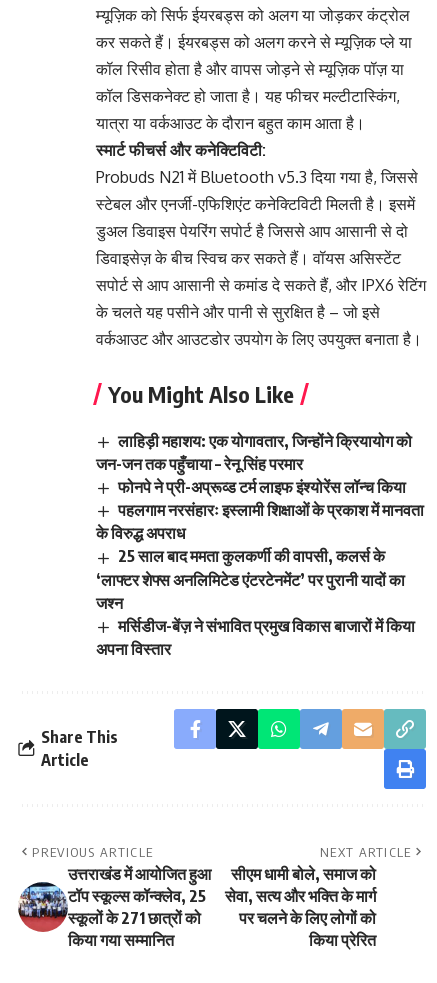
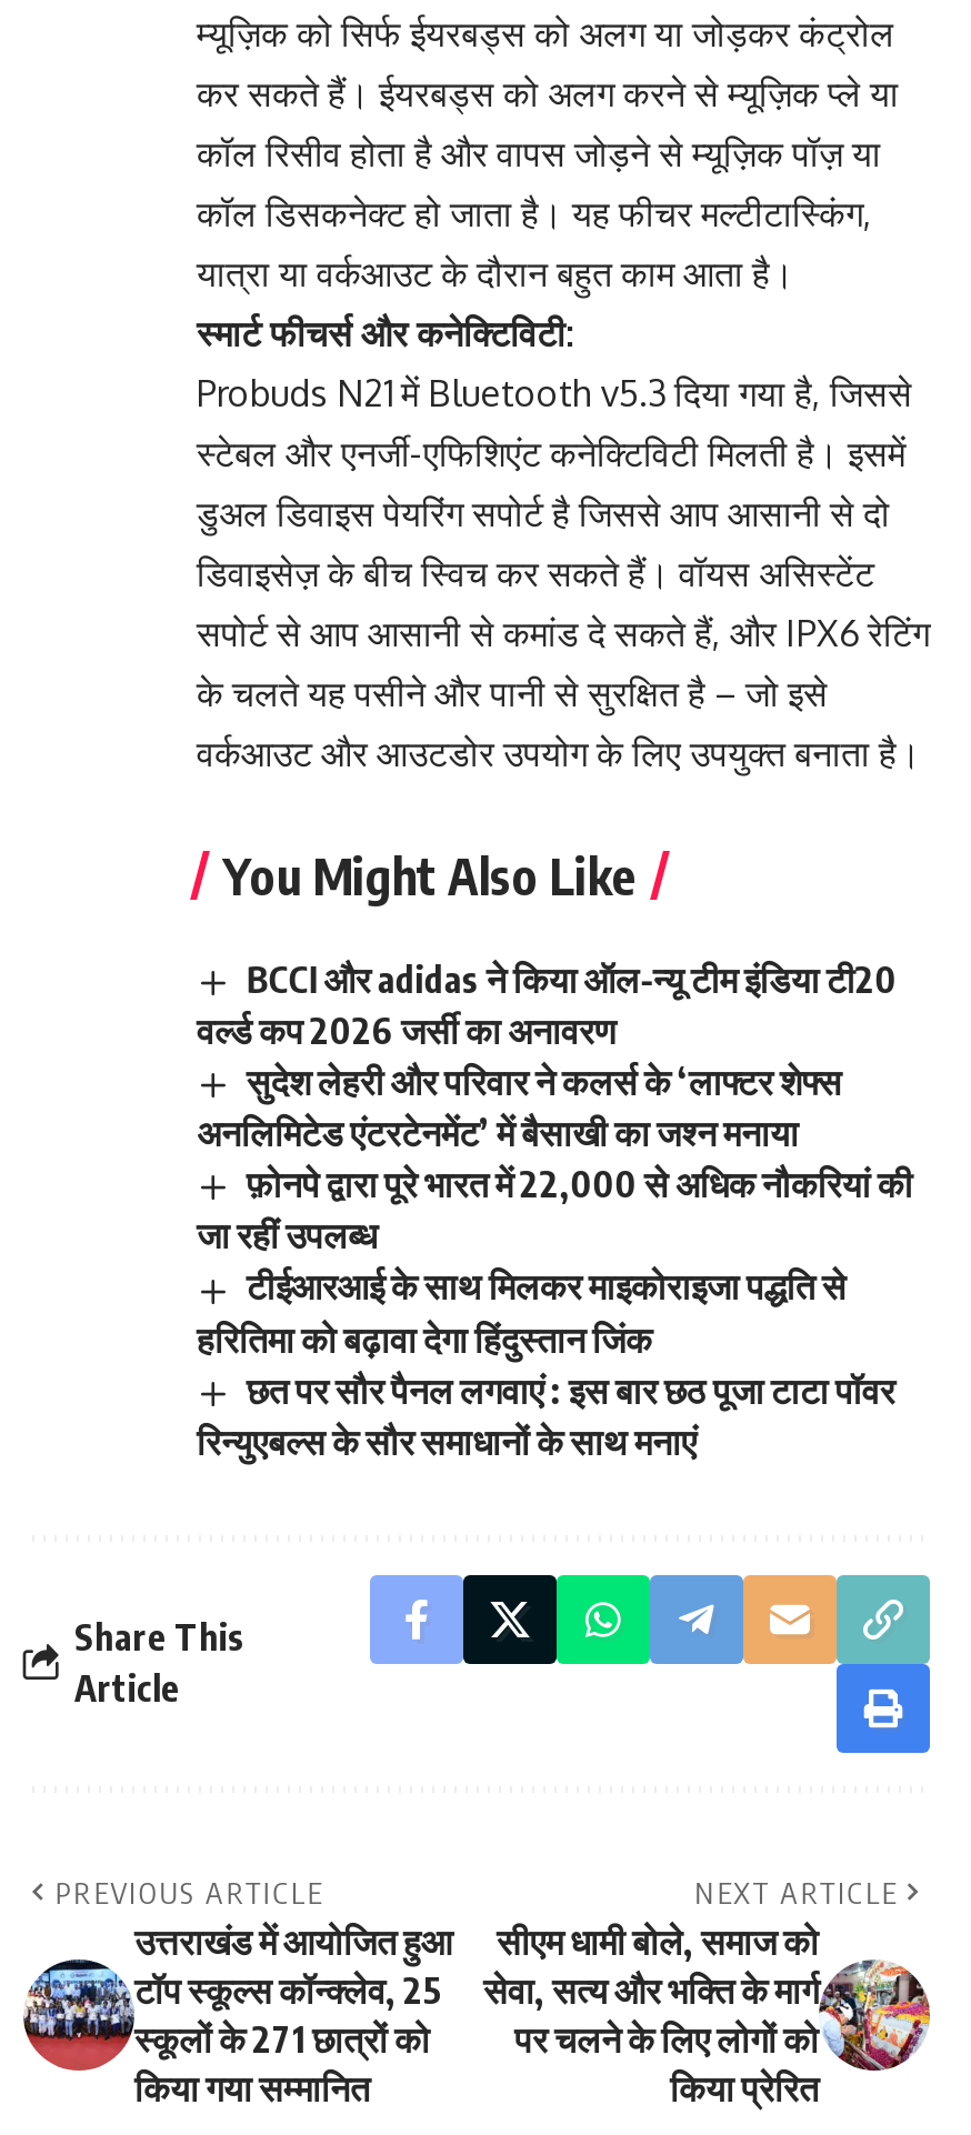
[96,431,424,659] लाहिड़ी महाशय: एक योगावतार, जिन्होंने क्रियायोग को | जन-जन तक पहुँचाया – रेनू सिंह परमार | फोनपे ने प्री-अप्रूव्ड टर्म लाइफ इंश्योरेंस लॉन्च किया | पहलगाम नरसंहारः इस्लामी शिक्षाओं के प्रकाश में मानवता | के विरुद्ध अपराध | 25 साल बाद ममता कुलकर्णी की वापसी, कलर्स के | ‘लाफ्टर शेफ्स अनलिमिटेड एंटरटेनमेंट’ पर पुरानी यादों का | जश्न | मर्सिडीज-बेंज़ ने संभावित प्रमुख विकास बाजारों में किया | अपना विस्तार -> [197,958,913,1463] BCCI और adidas ने किया ऑल-न्यू टीम इंडिया टी20 | वर्ल्ड कप 2026 जर्सी का अनावरण | सुदेश लेहरी और परिवार ने कलर्स के ‘लाफ्टर शेफ्स | अनलिमिटेड एंटरटेनमेंट’ में बैसाखी का जश्न मनाया | फ़ोनपे द्वारा पूरे भारत में 22,000 से अधिक नौकरियां की | जा रहीं उपलब्ध | टीईआरआई के साथ मिलकर माइकोराइजा पद्धति से | हरितिमा को बढ़ावा देगा हिंदुस्तान जिंक | छत पर सौर पैनल लगवाएं : इस बार छठ पूजा टाटा पॉवर | रिन्युएबल्स के सौर समाधानों के साथ मनाएं
none -> [828,1957,932,2073] [image]

